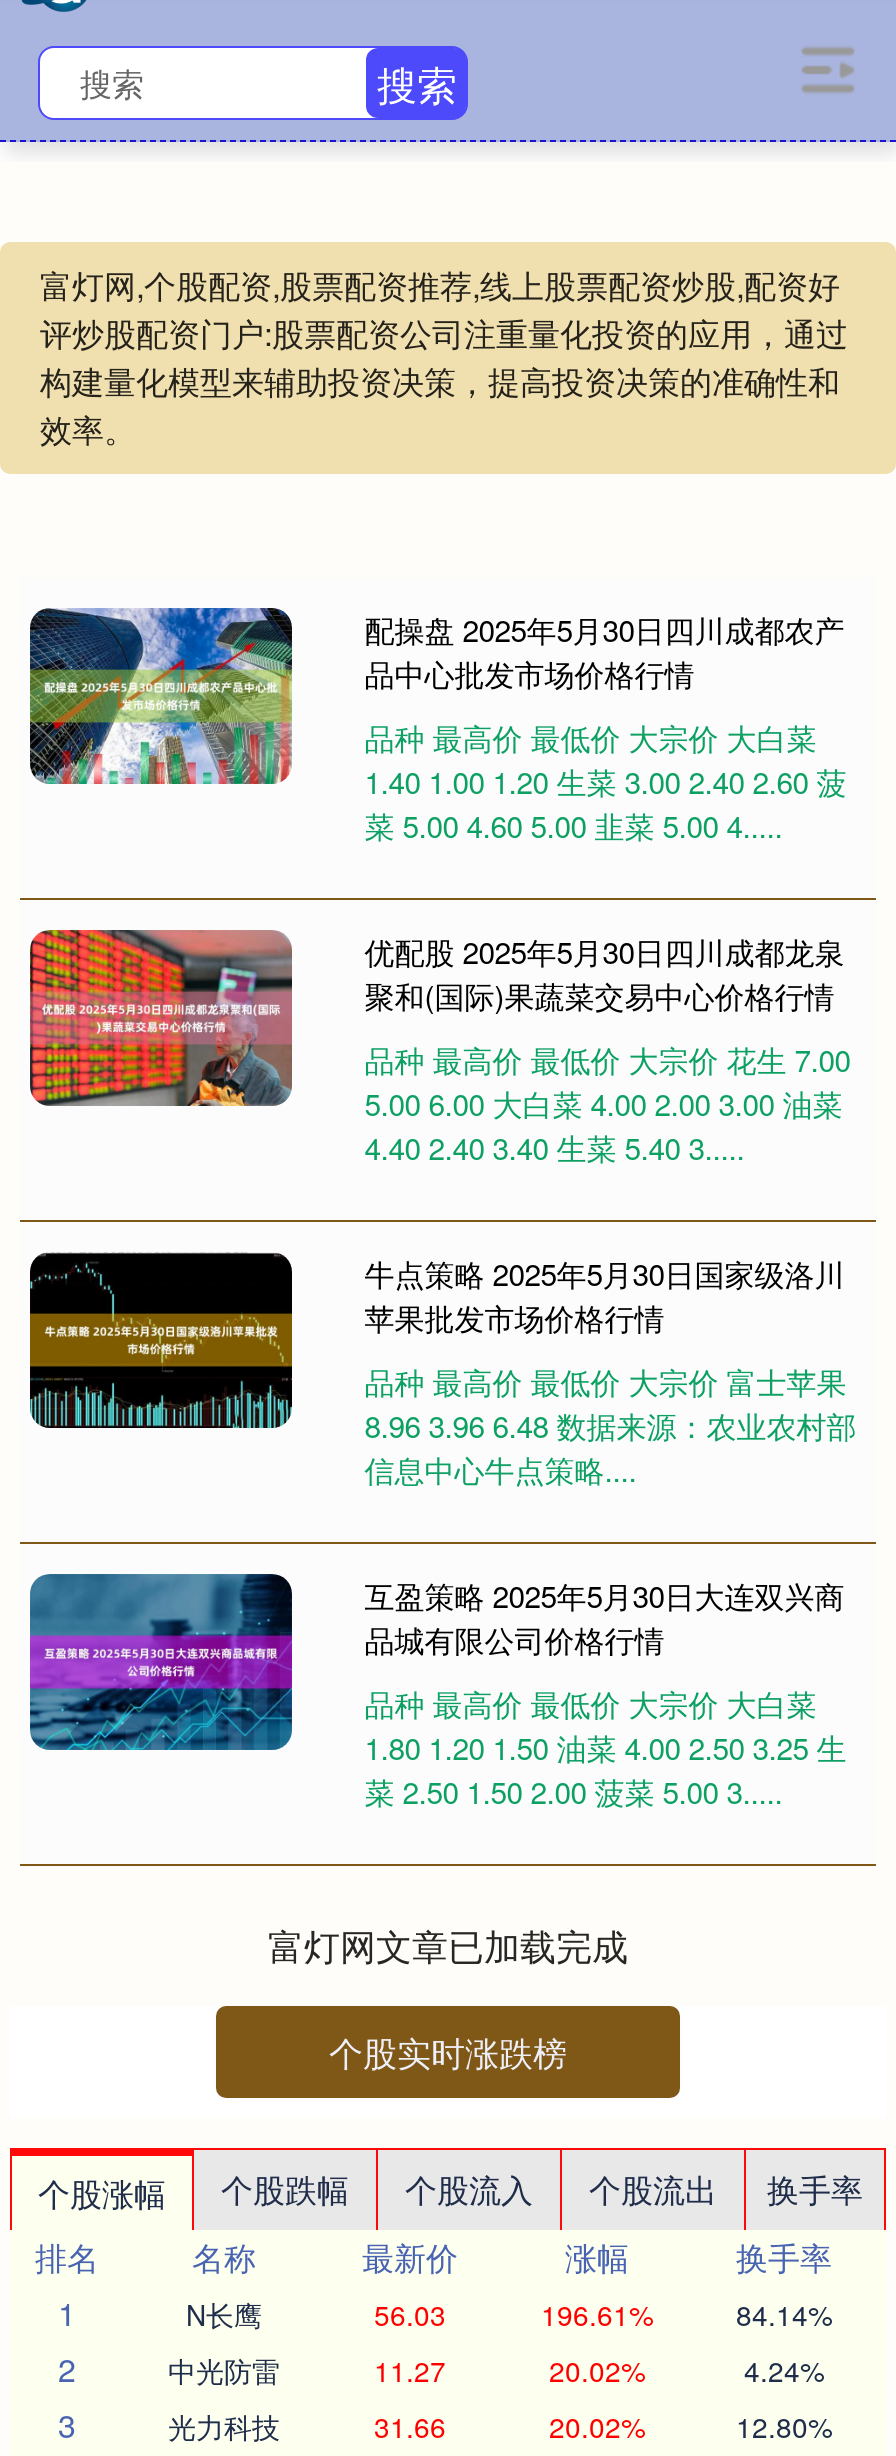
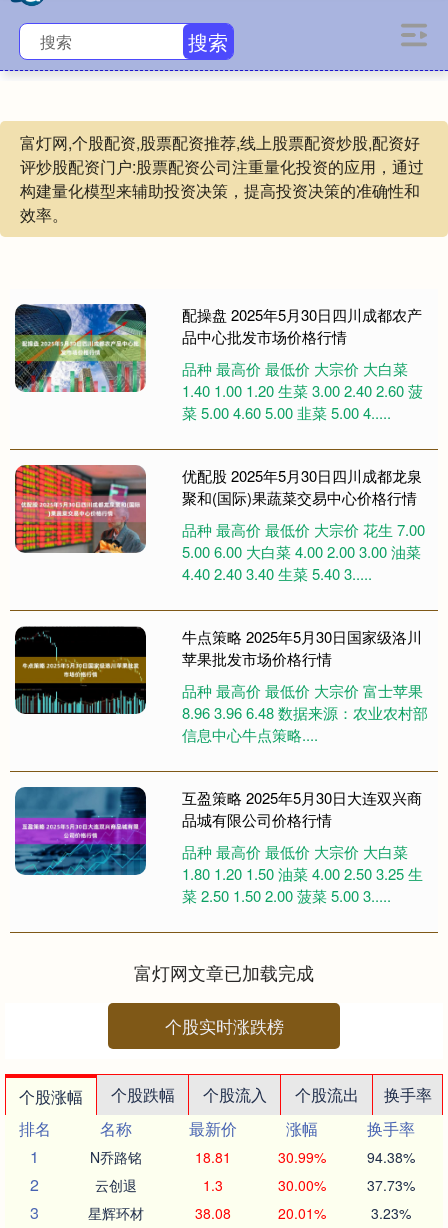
[186,2294,832,2334] N长鹰 | 56.03 | 196.61% | 84.14% -> [90,1147,414,1167] N乔路铭 | 18.81 | 30.99% | 94.38%
[168,2350,824,2390] 中光防雷 | 11.27 | 20.02% | 4.24% -> [95,1175,414,1195] 云创退 | 1.3 | 30.00% | 37.73%
[168,2406,832,2446] 光力科技 | 31.66 | 20.02% | 12.80% -> [88,1203,410,1223] 星辉环材 | 38.08 | 20.01% | 3.23%

